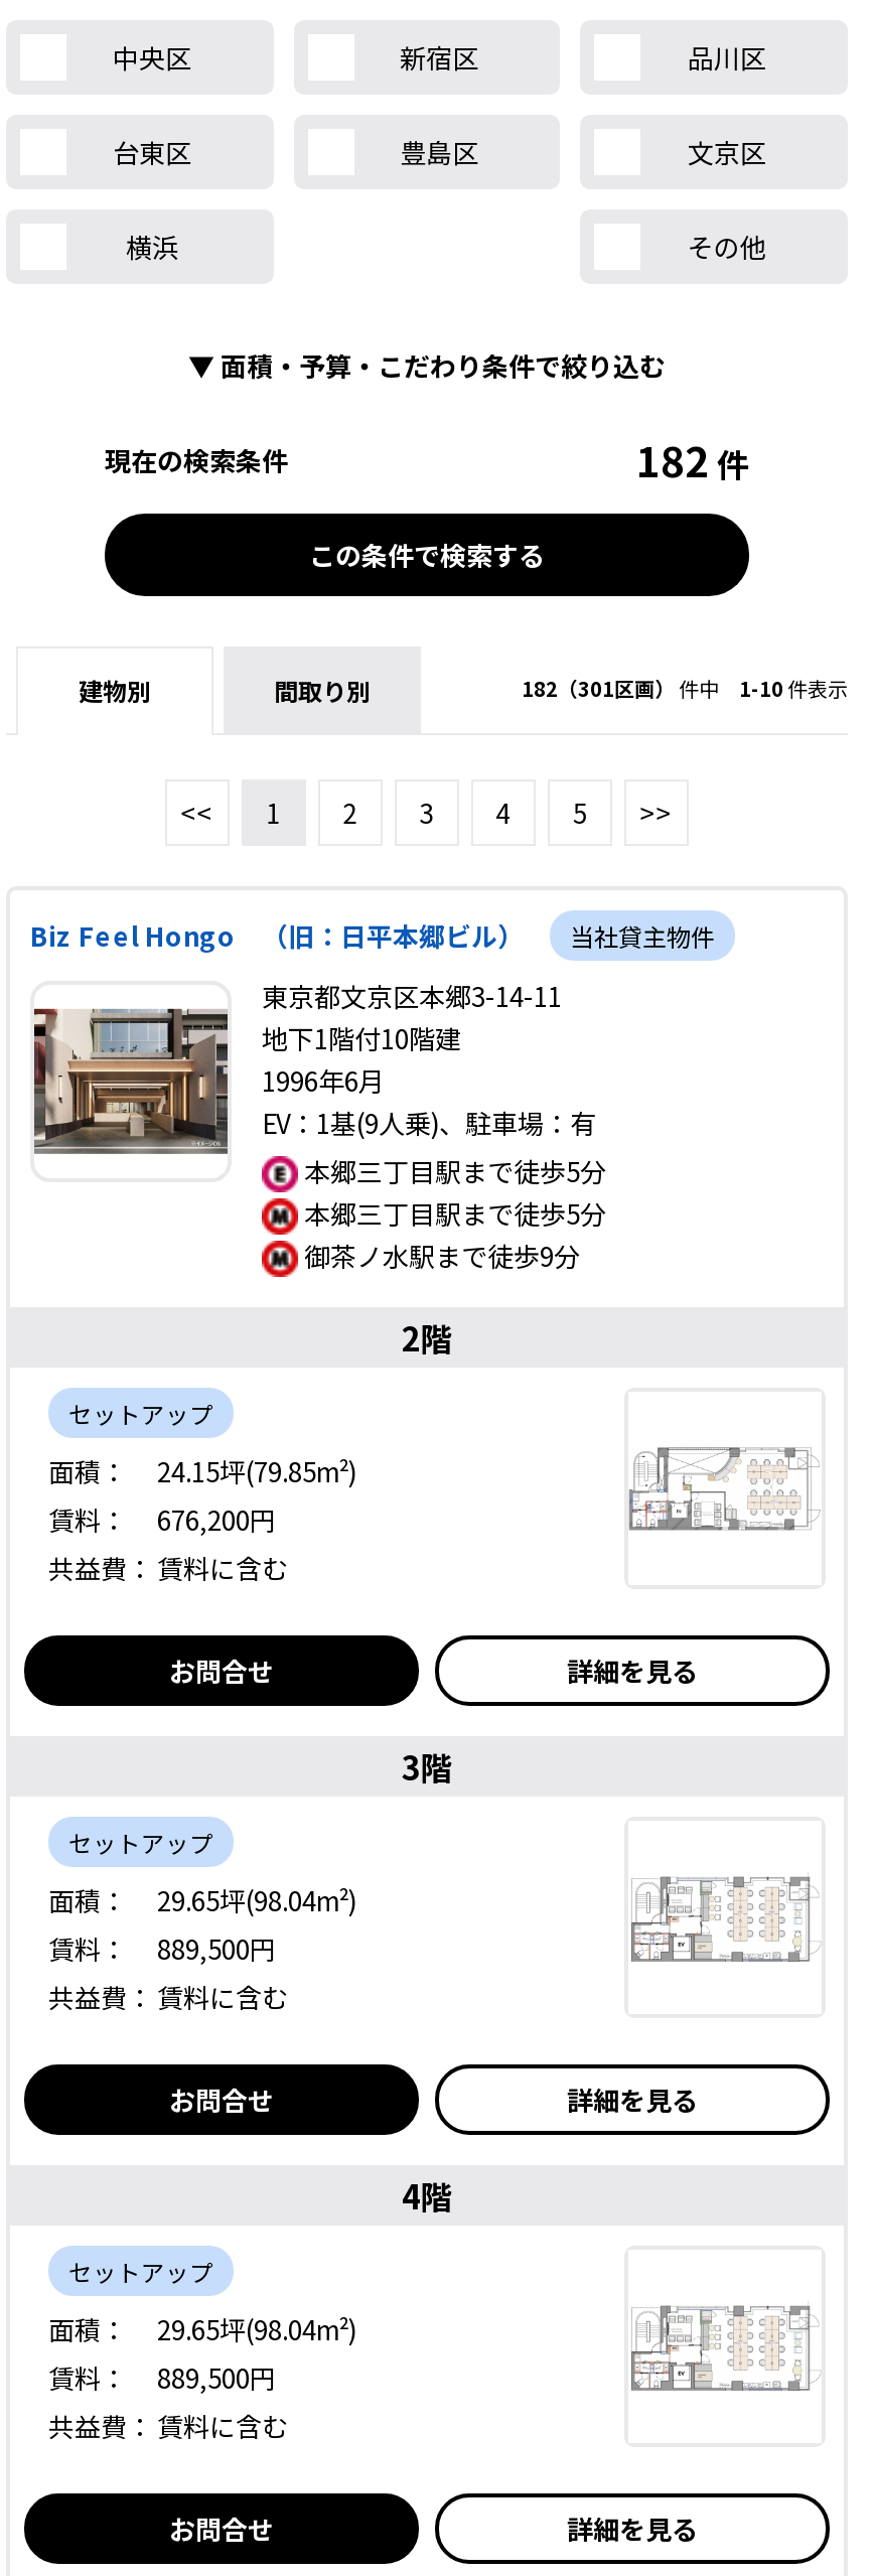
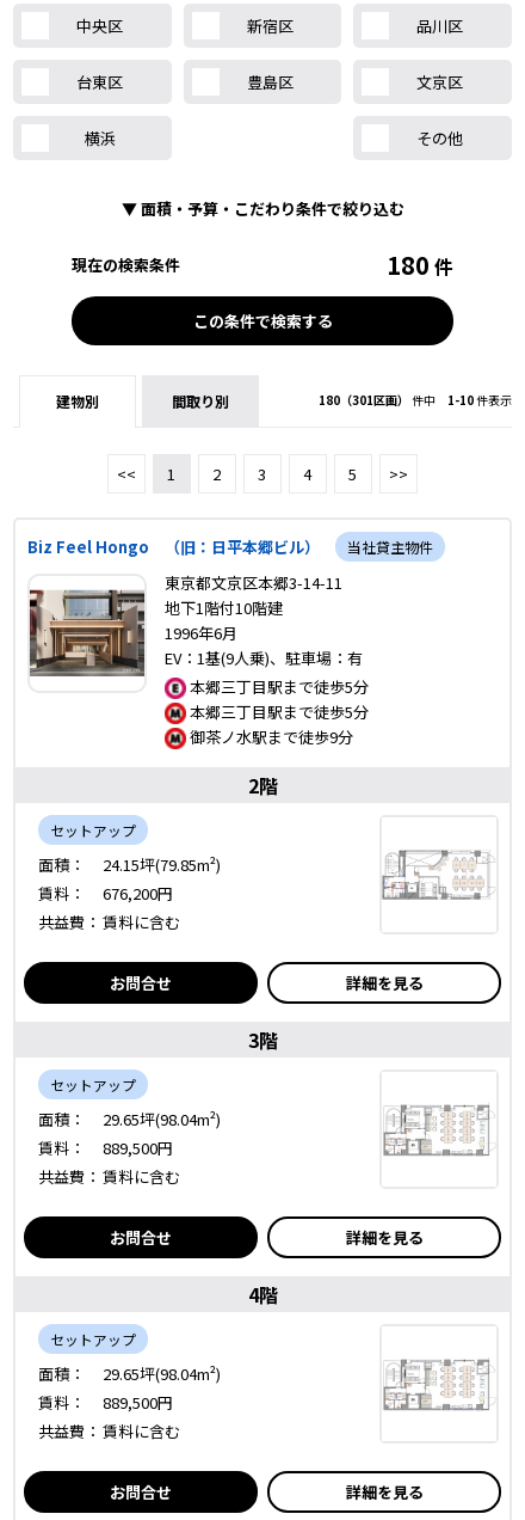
[636,431,749,489] 182件 -> [387,247,453,282] 180件
[522,673,848,703] 182（301区画） 件中 1-10 件表示 -> [319,391,512,409] 180（301区画） 件中 1-10 件表示

